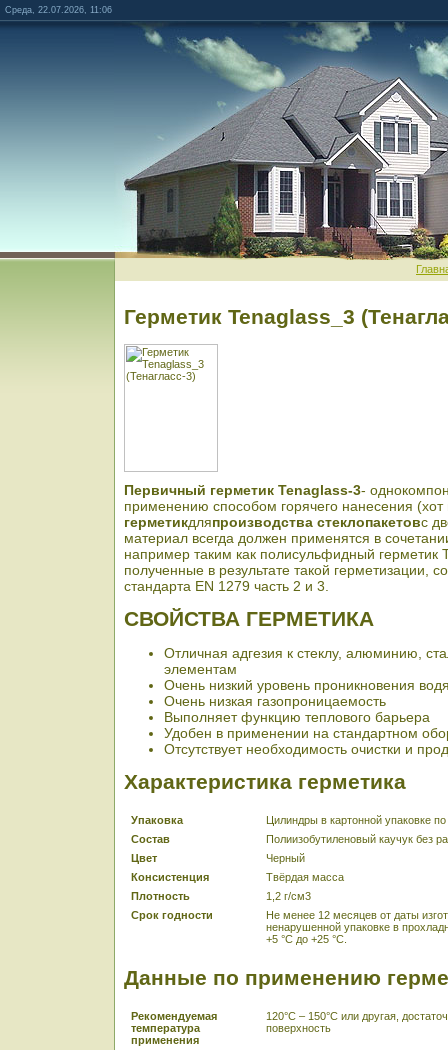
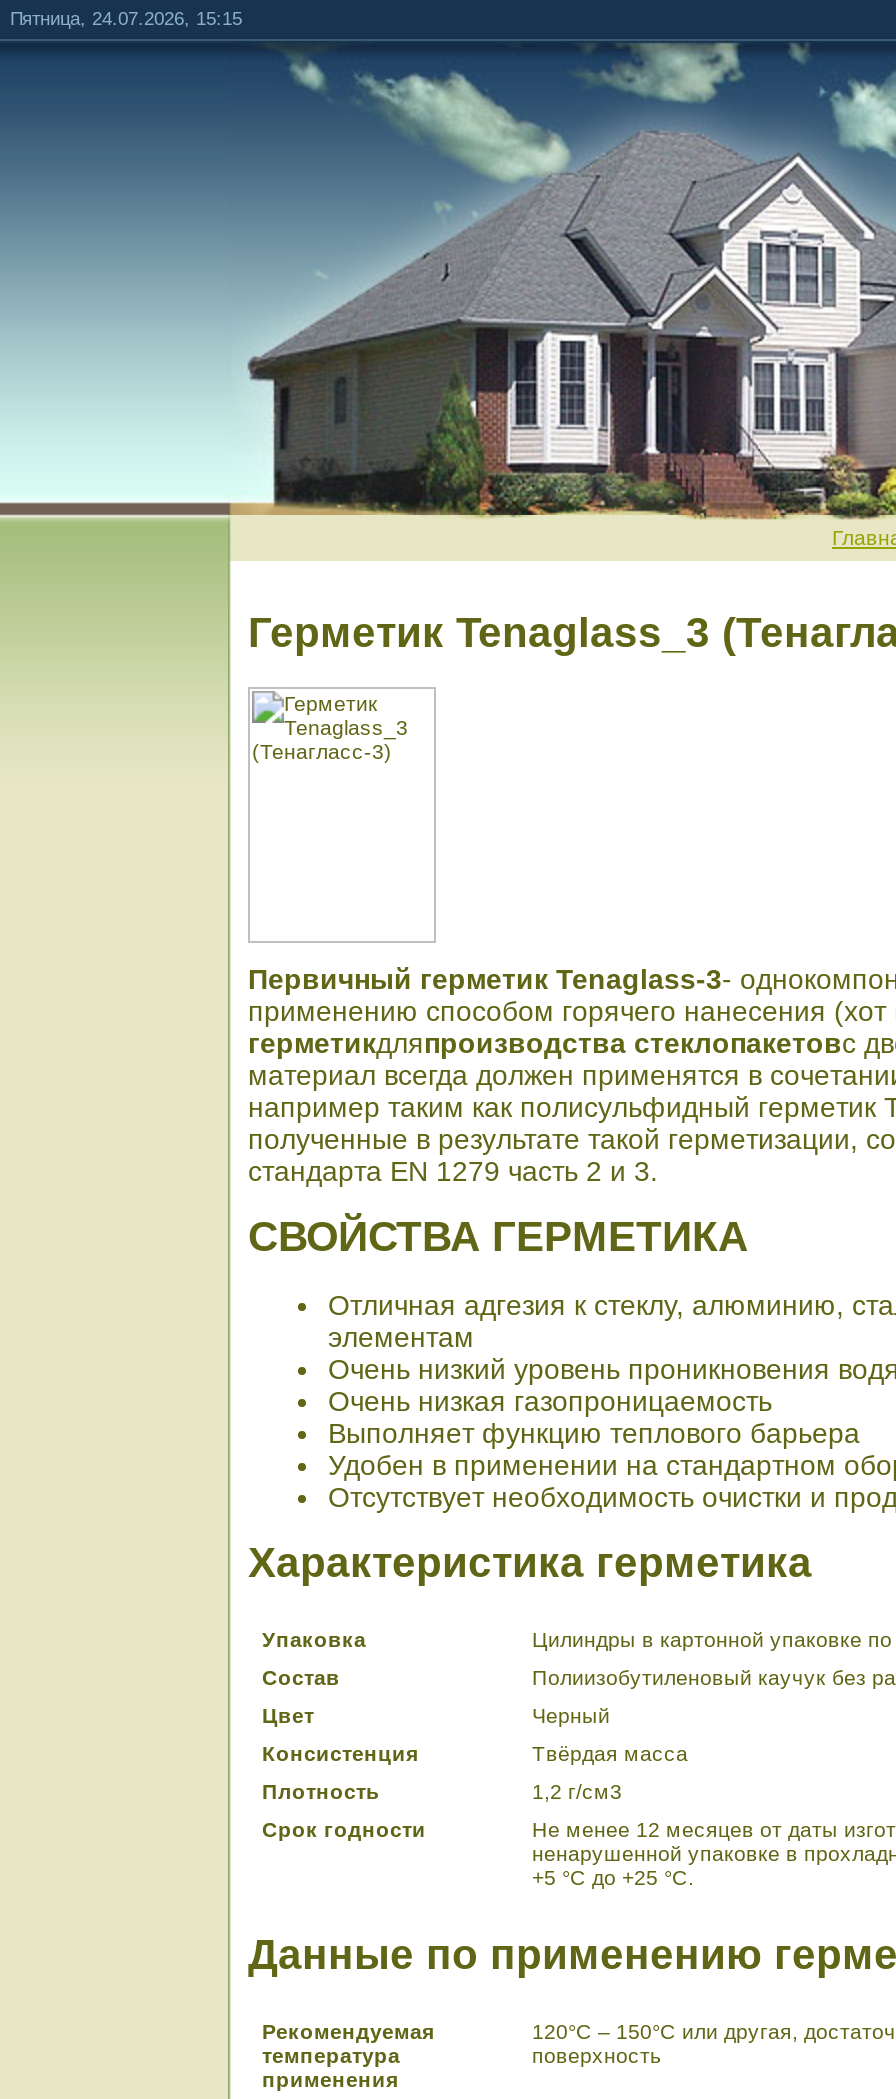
[5,5,112,15] Среда, 22.07.2026, 11:06 -> [10,9,242,29] Пятница, 24.07.2026, 15:15

